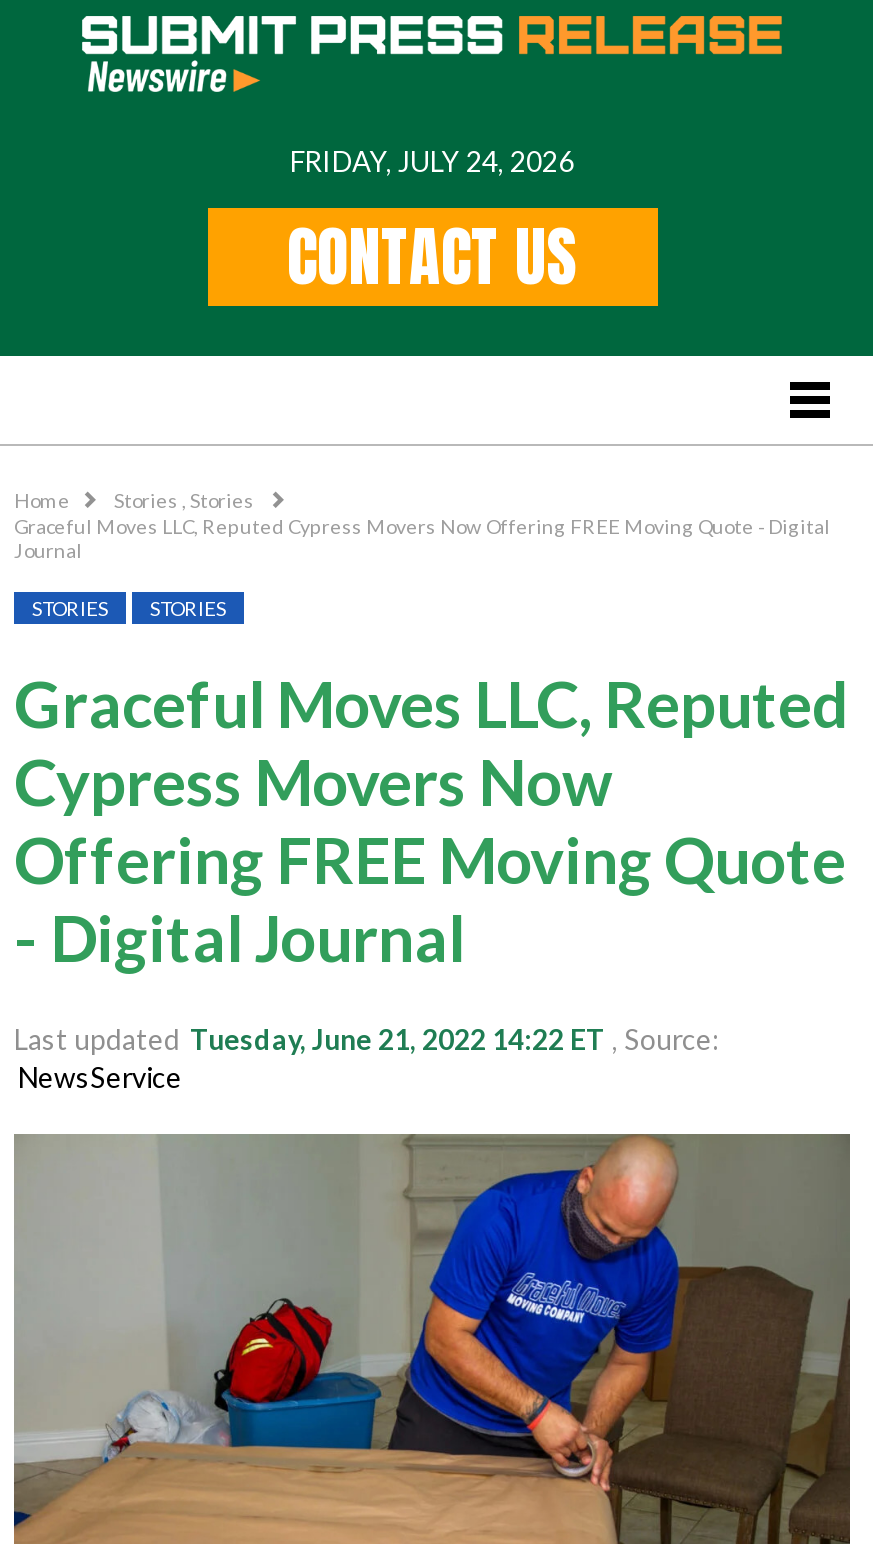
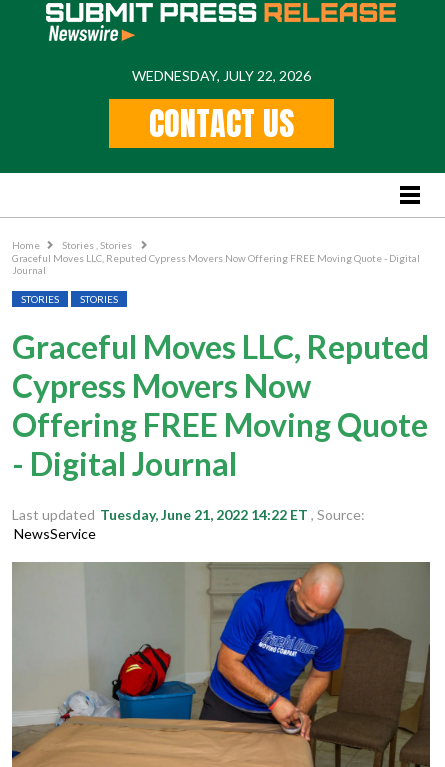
[290,144,574,178] FRIDAY, JULY 24, 2026 -> [131,67,310,84] WEDNESDAY, JULY 22, 2026

